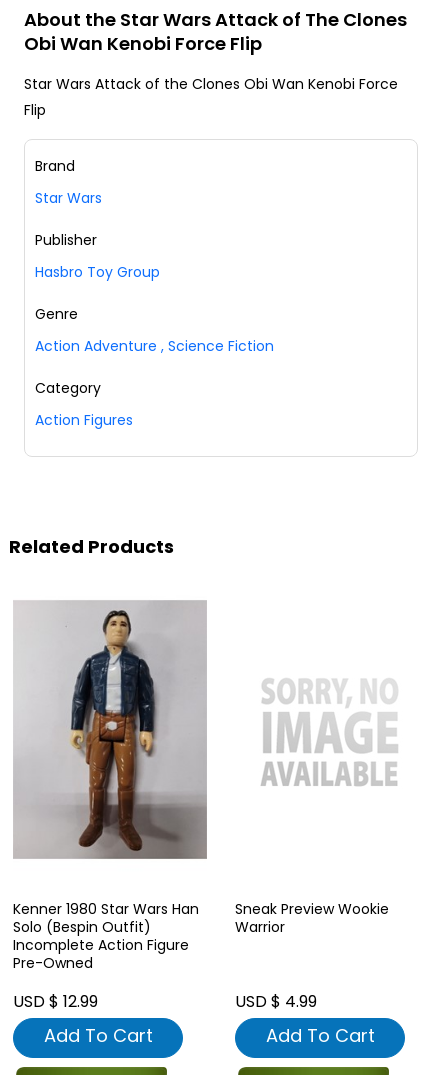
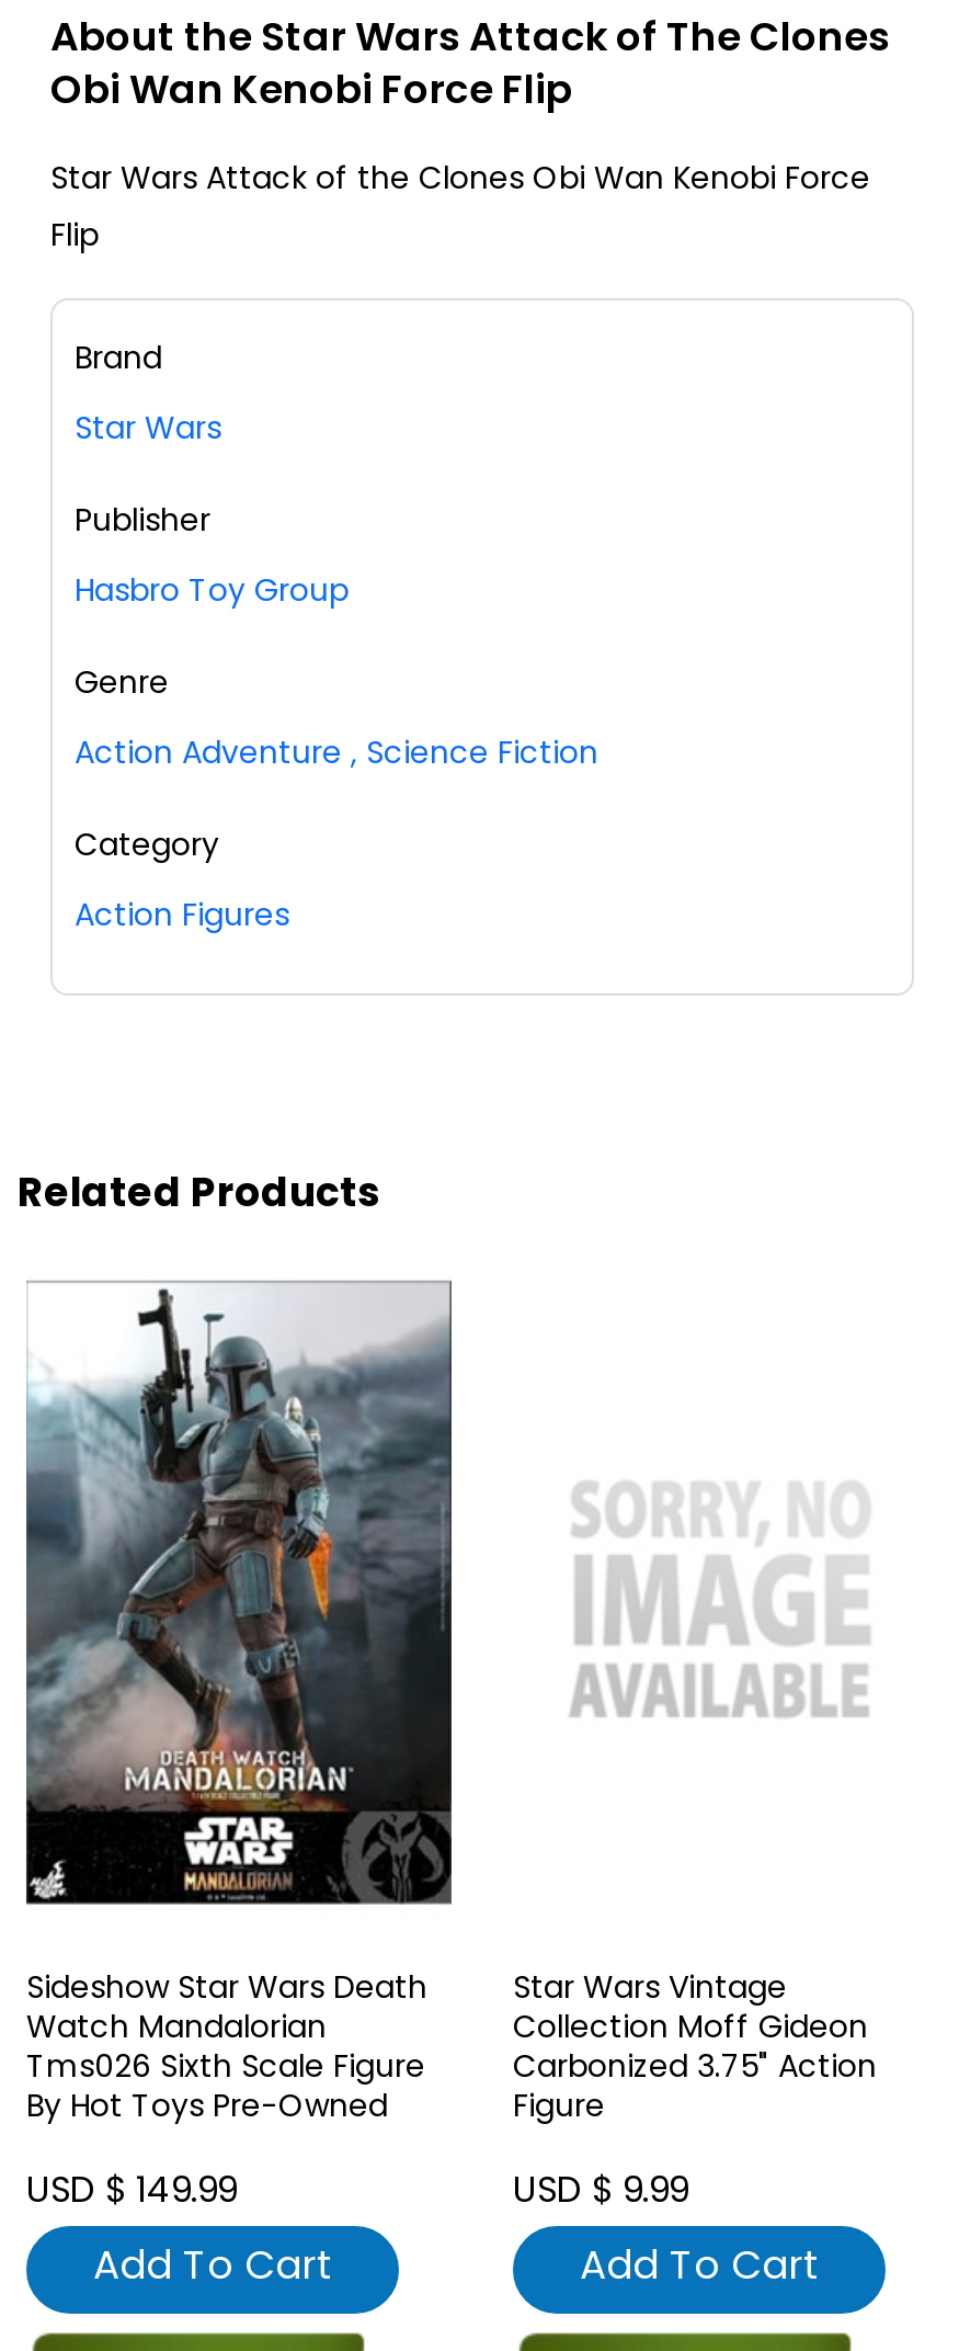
[13,588,207,973] [image] | Kenner 1980 Star Wars Han | Solo (Bespin Outfit) | Incomplete Action Figure | Pre-Owned -> [24,1279,454,2128] [image] | Sideshow Star Wars Death | Watch Mandalorian | Tms026 Sixth Scale Figure | By Hot Toys Pre-Owned
[235,899,389,937] Sneak Preview Wookie | Warrior -> [513,1965,877,2128] Star Wars Vintage | Collection Moff Gideon | Carbonized 3.75" Action | Figure
[13,990,98,1013] USD $ 12.99 -> [26,2165,237,2215] USD $ 149.99
[235,990,317,1013] USD $ 4.99 -> [513,2165,688,2215] USD $ 9.99

